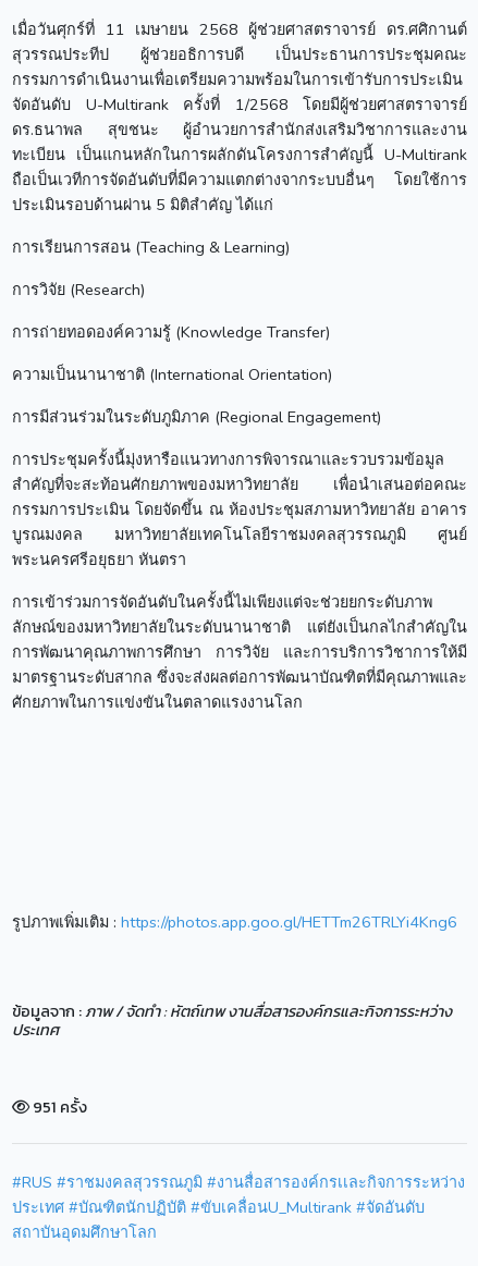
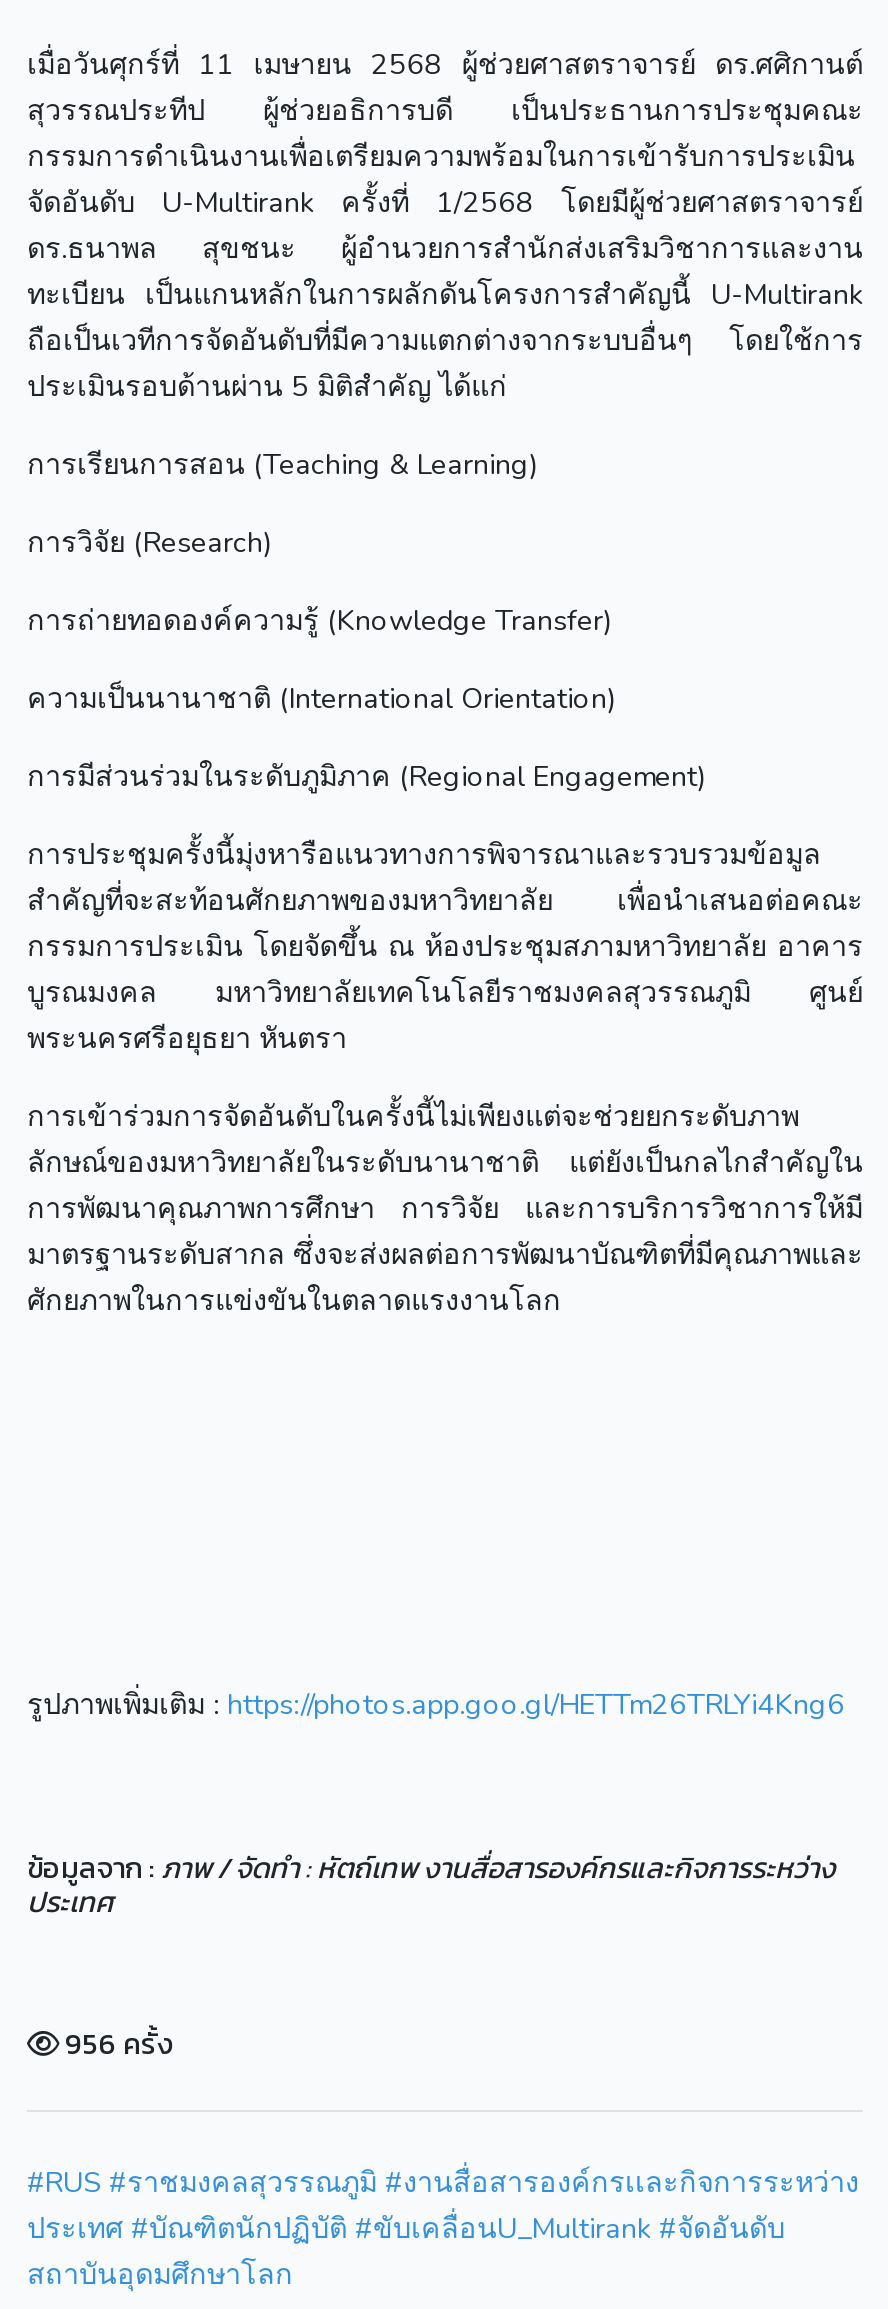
[29,1095,87,1119] 951 ครั้ง -> [59,2022,173,2066] 956 ครั้ง

